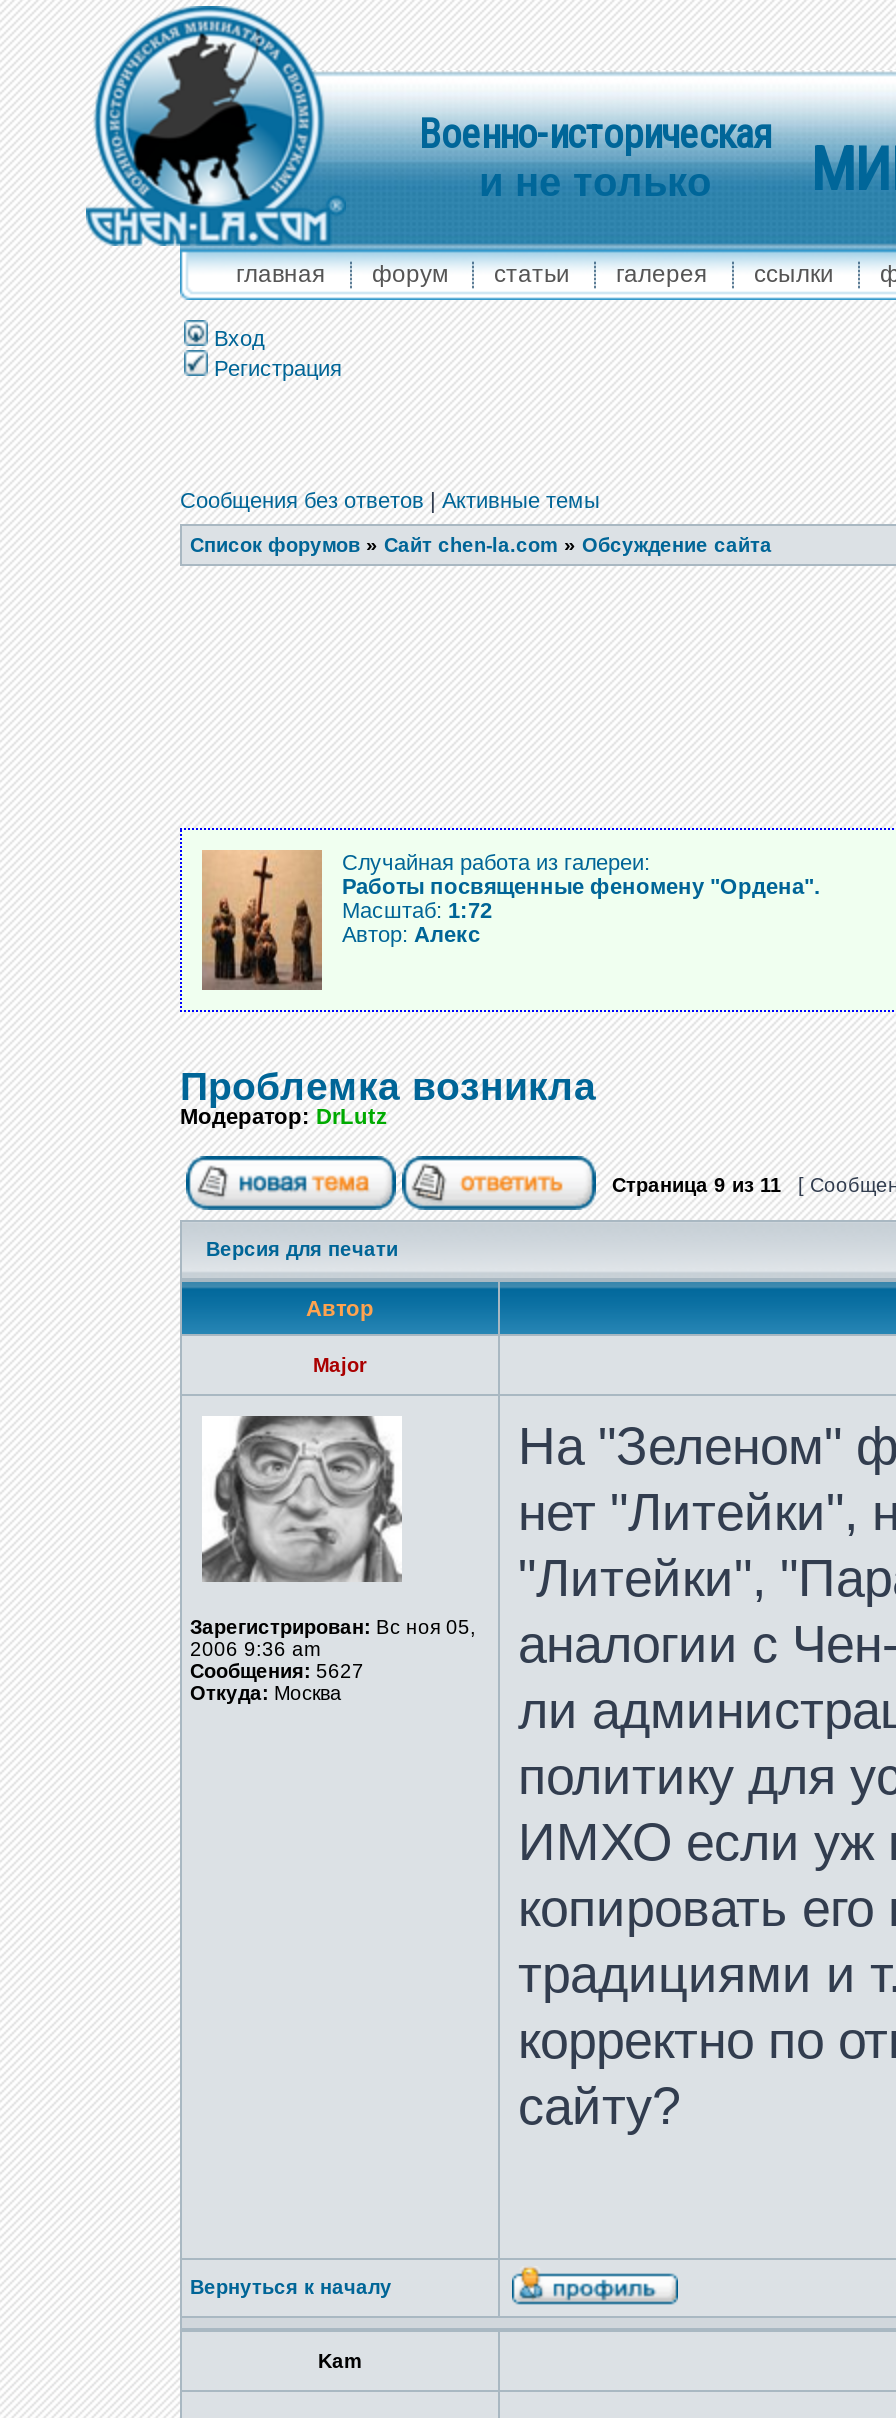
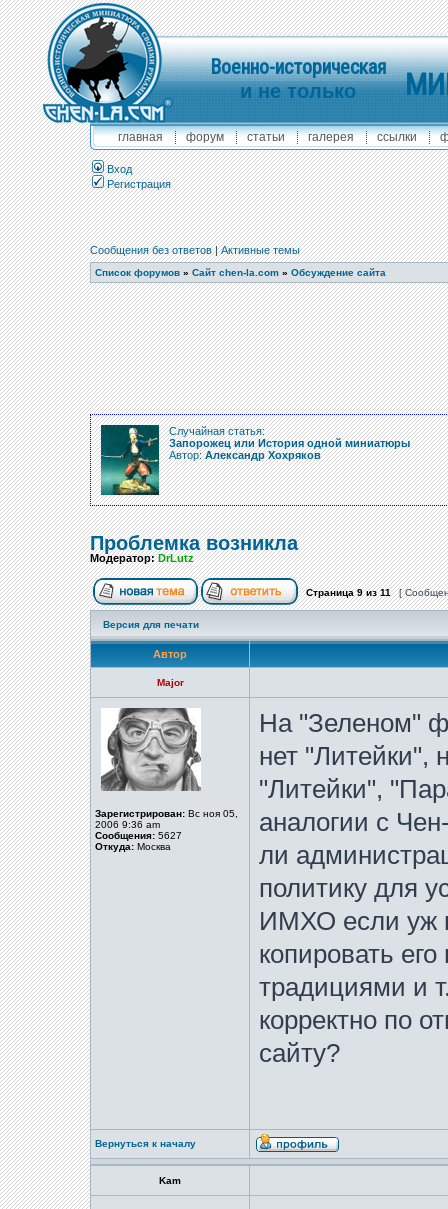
[200,850,820,992] [image] | Случайная работа из галереи: | Работы посвященные феномену "Ордена". | Масштаб: 1:72 | Автор: Алекс -> [100,424,410,496] [image] | Случайная статья: | Запорожец или История одной миниатюры | Автор: Александр Хохряков

